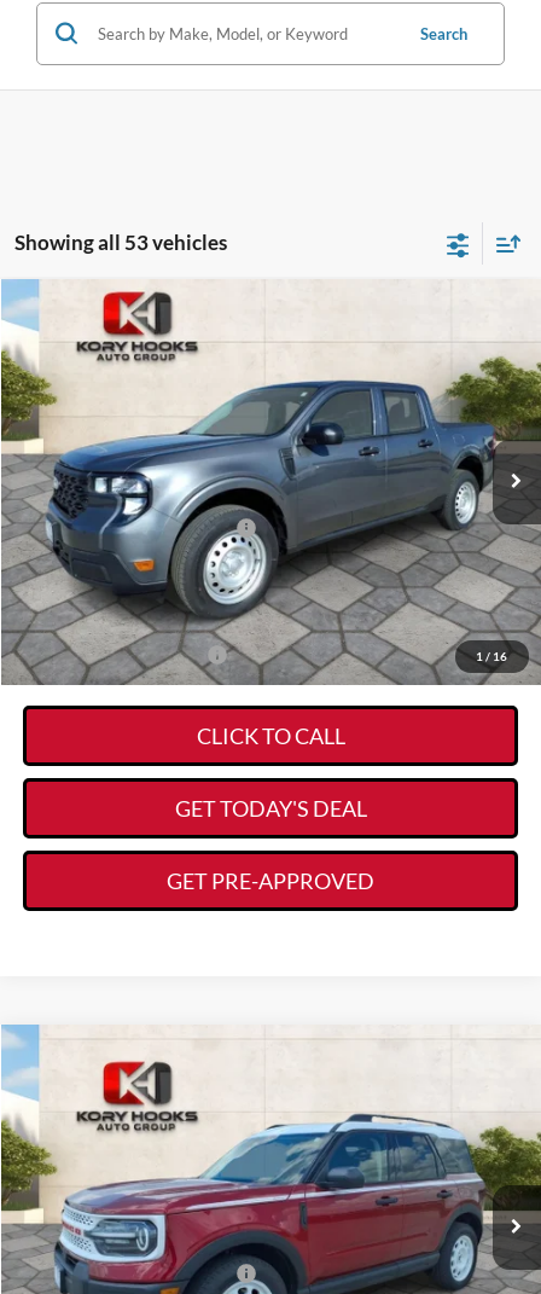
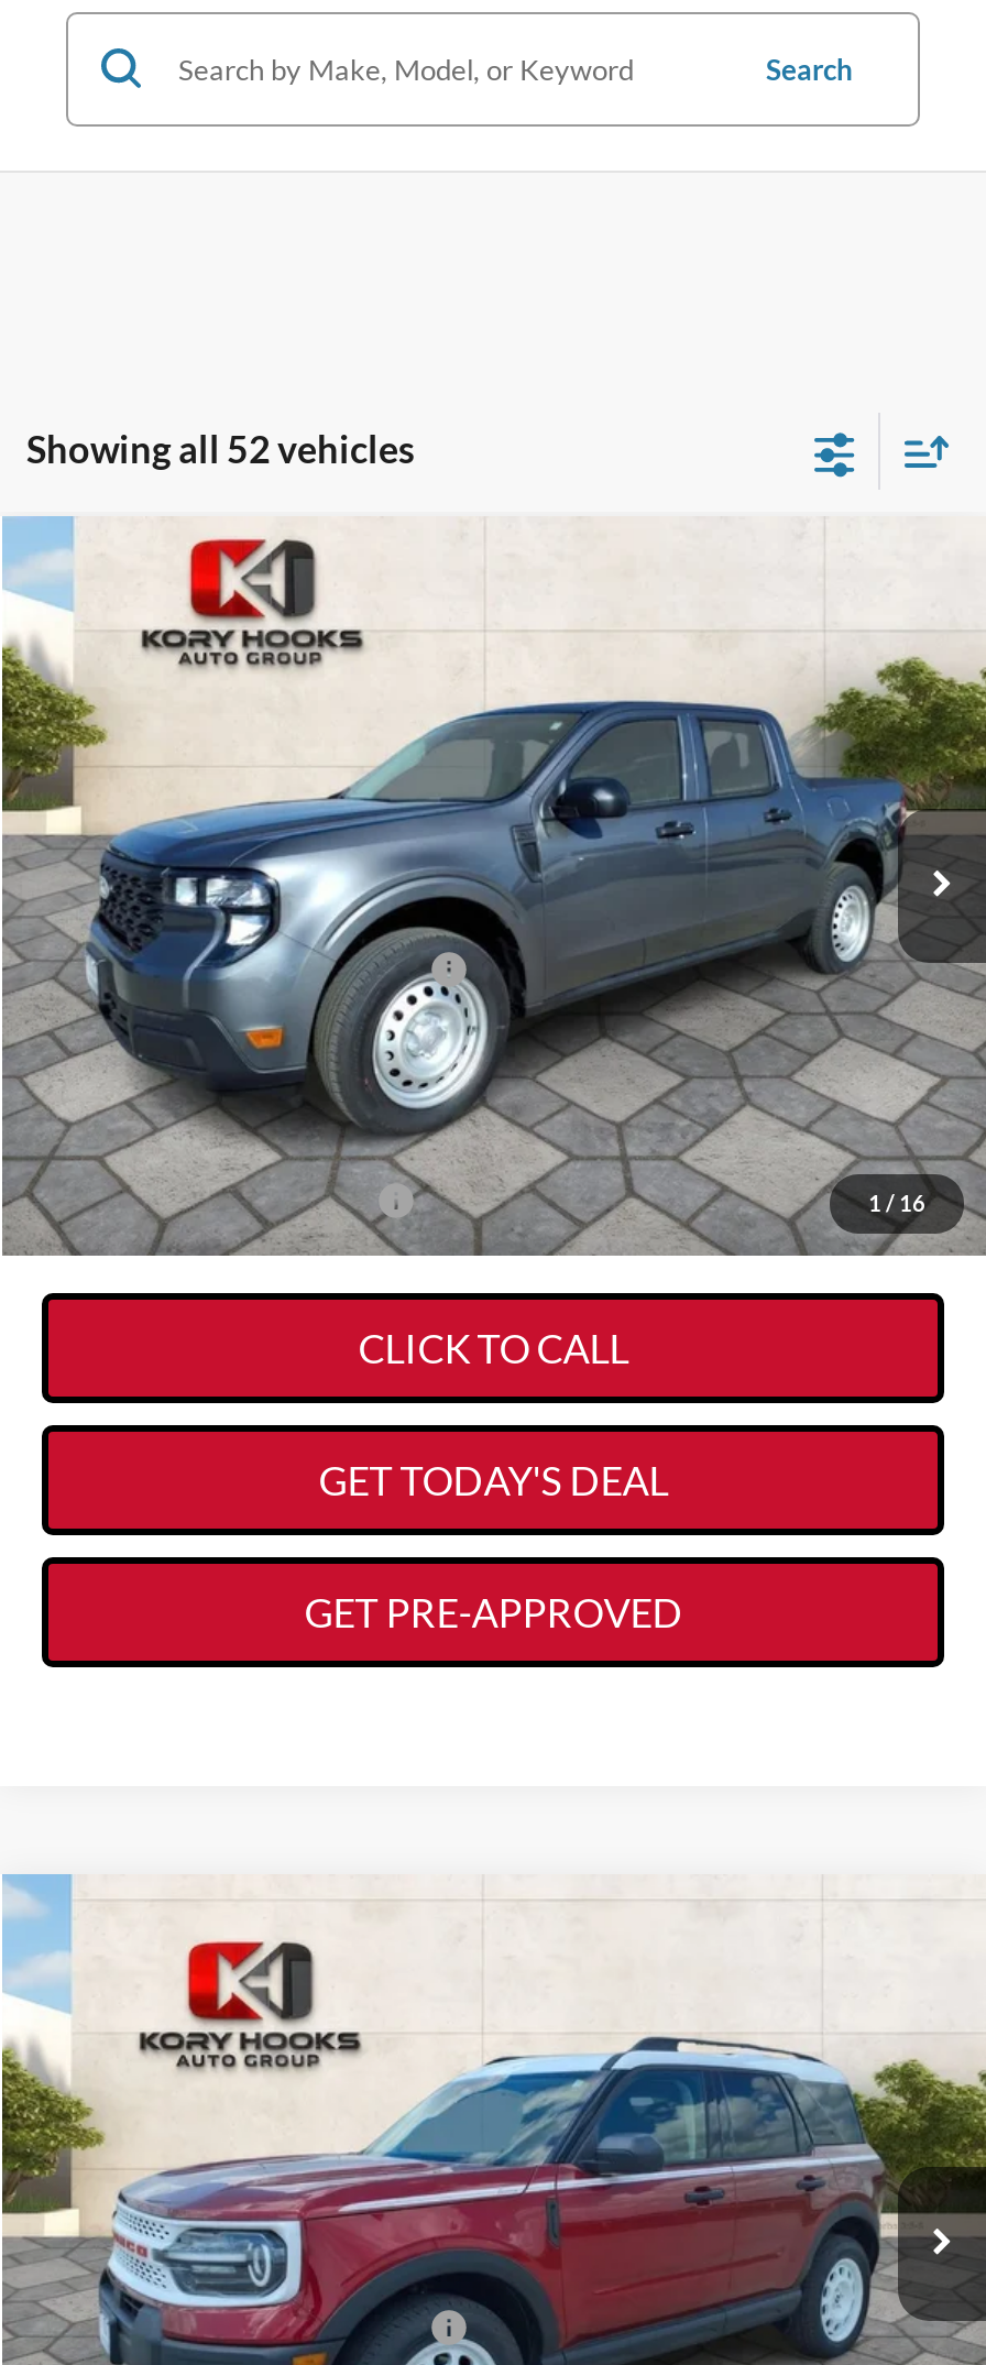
[14,229,227,255] Showing all 53 vehicles -> [26,425,414,471] Showing all 52 vehicles

